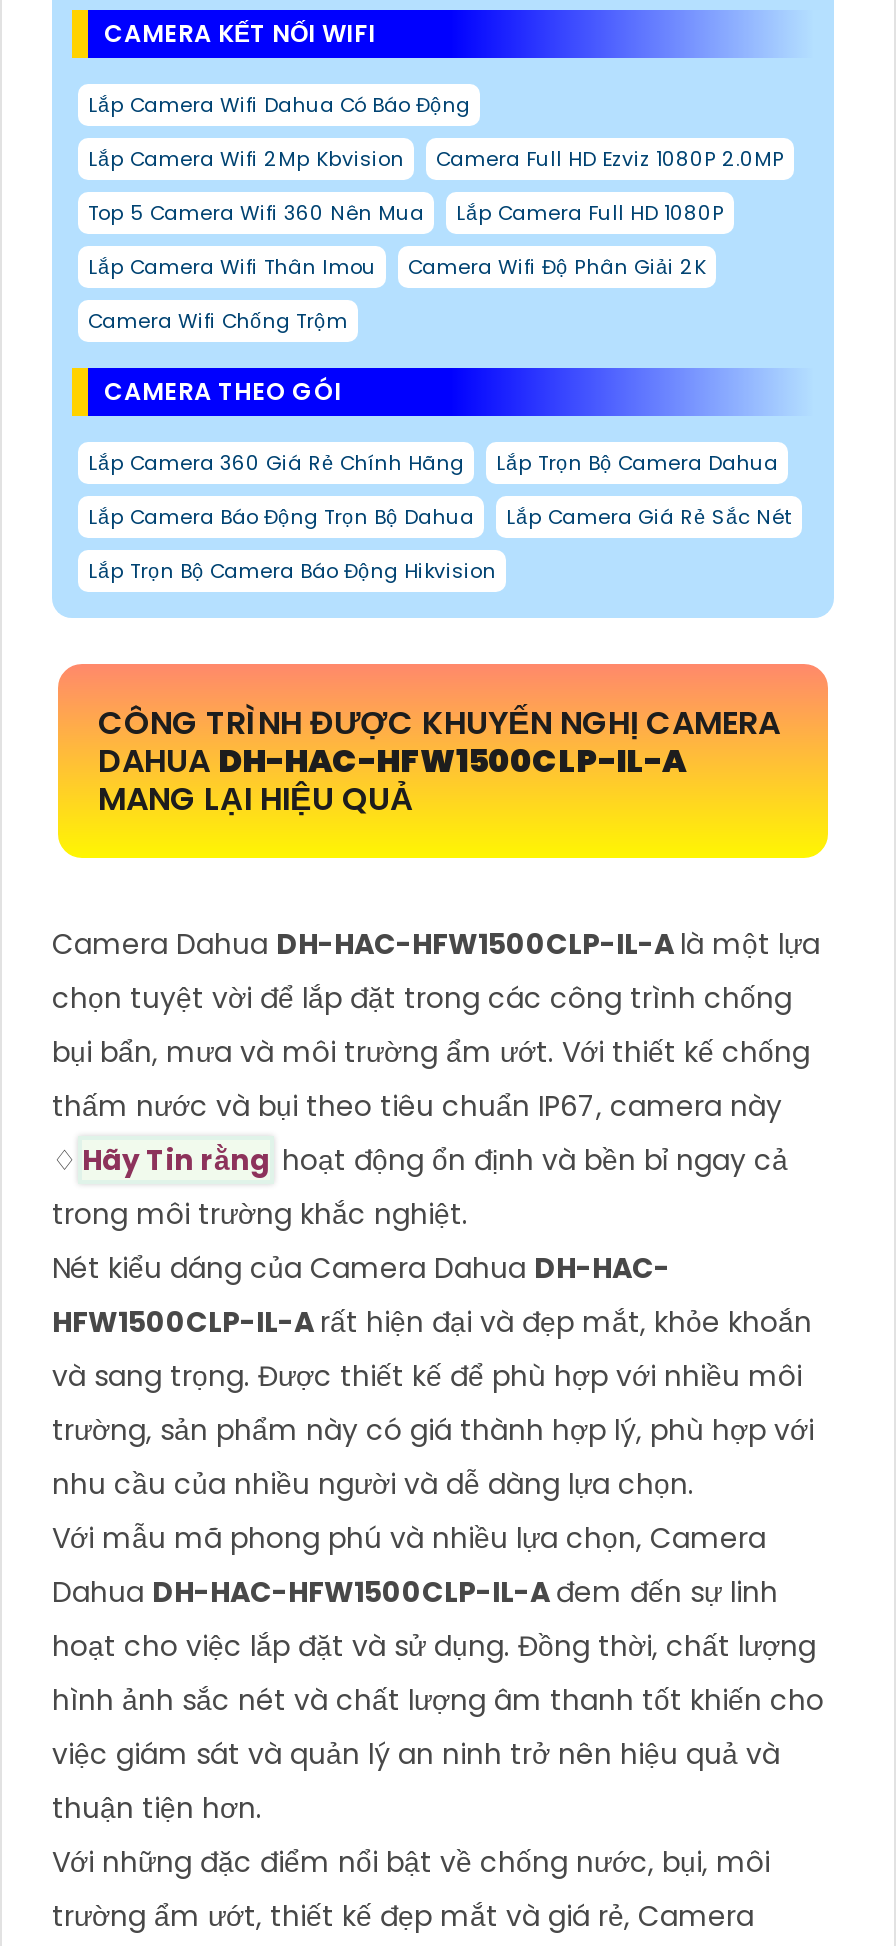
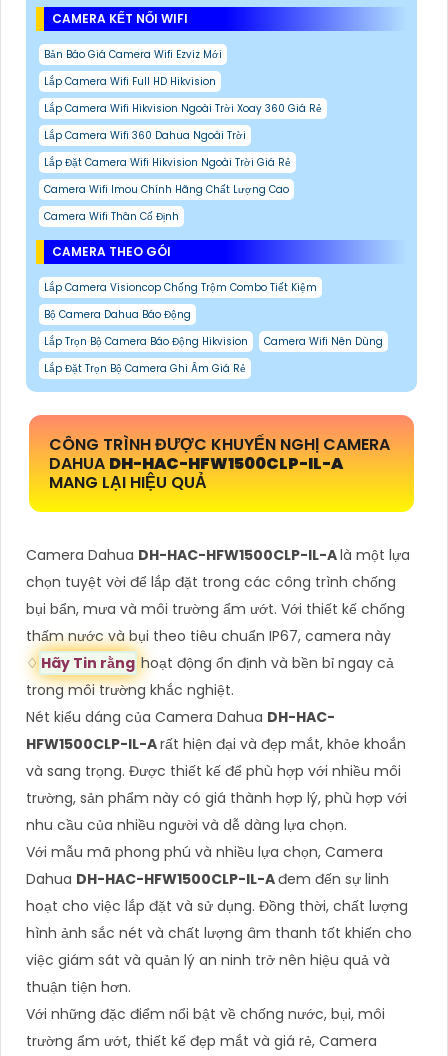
[88,90,784,336] Lắp Camera Wifi Dahua Có Báo Động | Lắp Camera Wifi 2Mp Kbvision | Camera Full HD Ezviz 1080P 2.0MP | Top 5 Camera Wifi 360 Nên Mua | Lắp Camera Full HD 1080P | Lắp Camera Wifi Thân Imou | Camera Wifi Độ Phân Giải 2K | Camera Wifi Chống Trộm -> [44,47,322,224] Bản Báo Giá Camera Wifi Ezviz Mới | Lắp Camera Wifi Full HD Hikvision | Lắp Camera Wifi Hikvision Ngoài Trời Xoay 360 Giá Rẻ | Lắp Camera Wifi 360 Dahua Ngoài Trời | Lắp Đặt Camera Wifi Hikvision Ngoài Trời Giá Rẻ | Camera Wifi Imou Chính Hãng Chất Lượng Cao | Camera Wifi Thân Cố Định
[88,448,778,478] Lắp Camera 360 Giá Rẻ Chính Hãng | Lắp Trọn Bộ Camera Dahua -> [44,280,317,295] Lắp Camera Visioncop Chống Trộm Combo Tiết Kiệm
[88,502,792,532] Lắp Camera Báo Động Trọn Bộ Dahua | Lắp Camera Giá Rẻ Sắc Nét -> [44,307,191,322] Bộ Camera Dahua Báo Động
none -> [44,334,383,376] Camera Wifi Nên Dùng | Lắp Đặt Trọn Bộ Camera Ghi Âm Giá Rẻ

